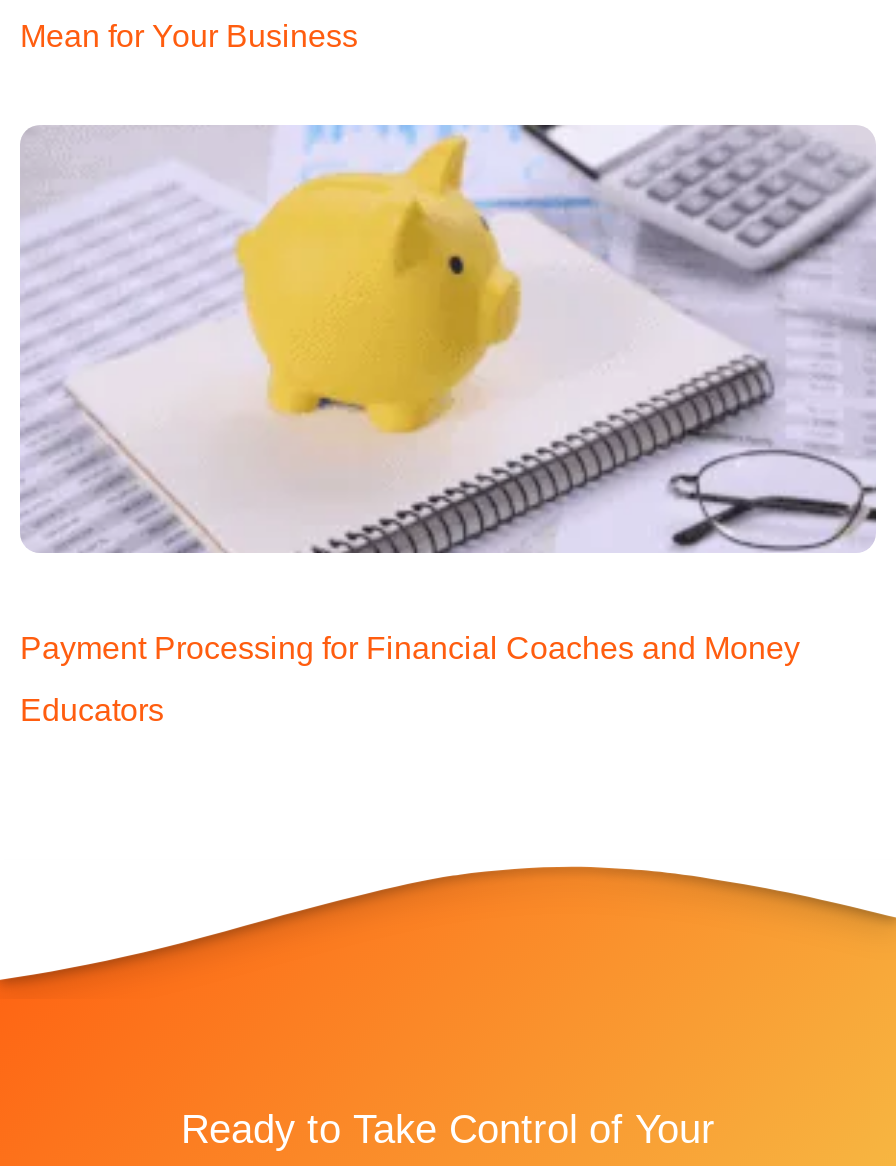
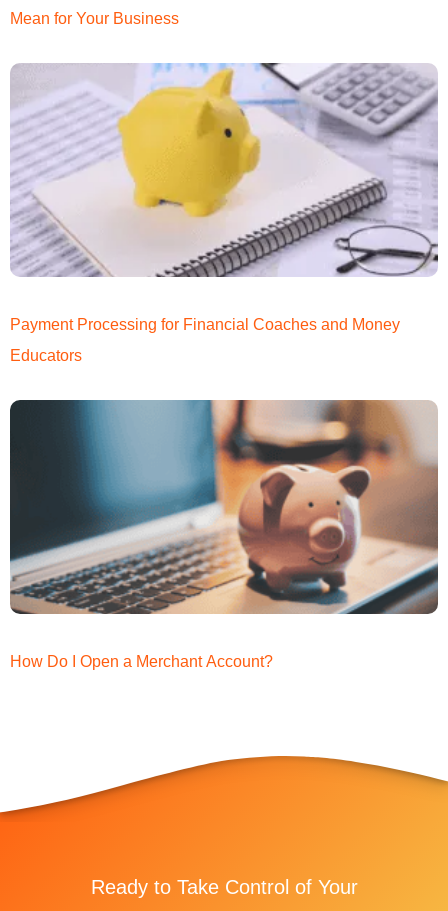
none -> [9,399,439,670] [image] | How Do I Open a Merchant Account?

